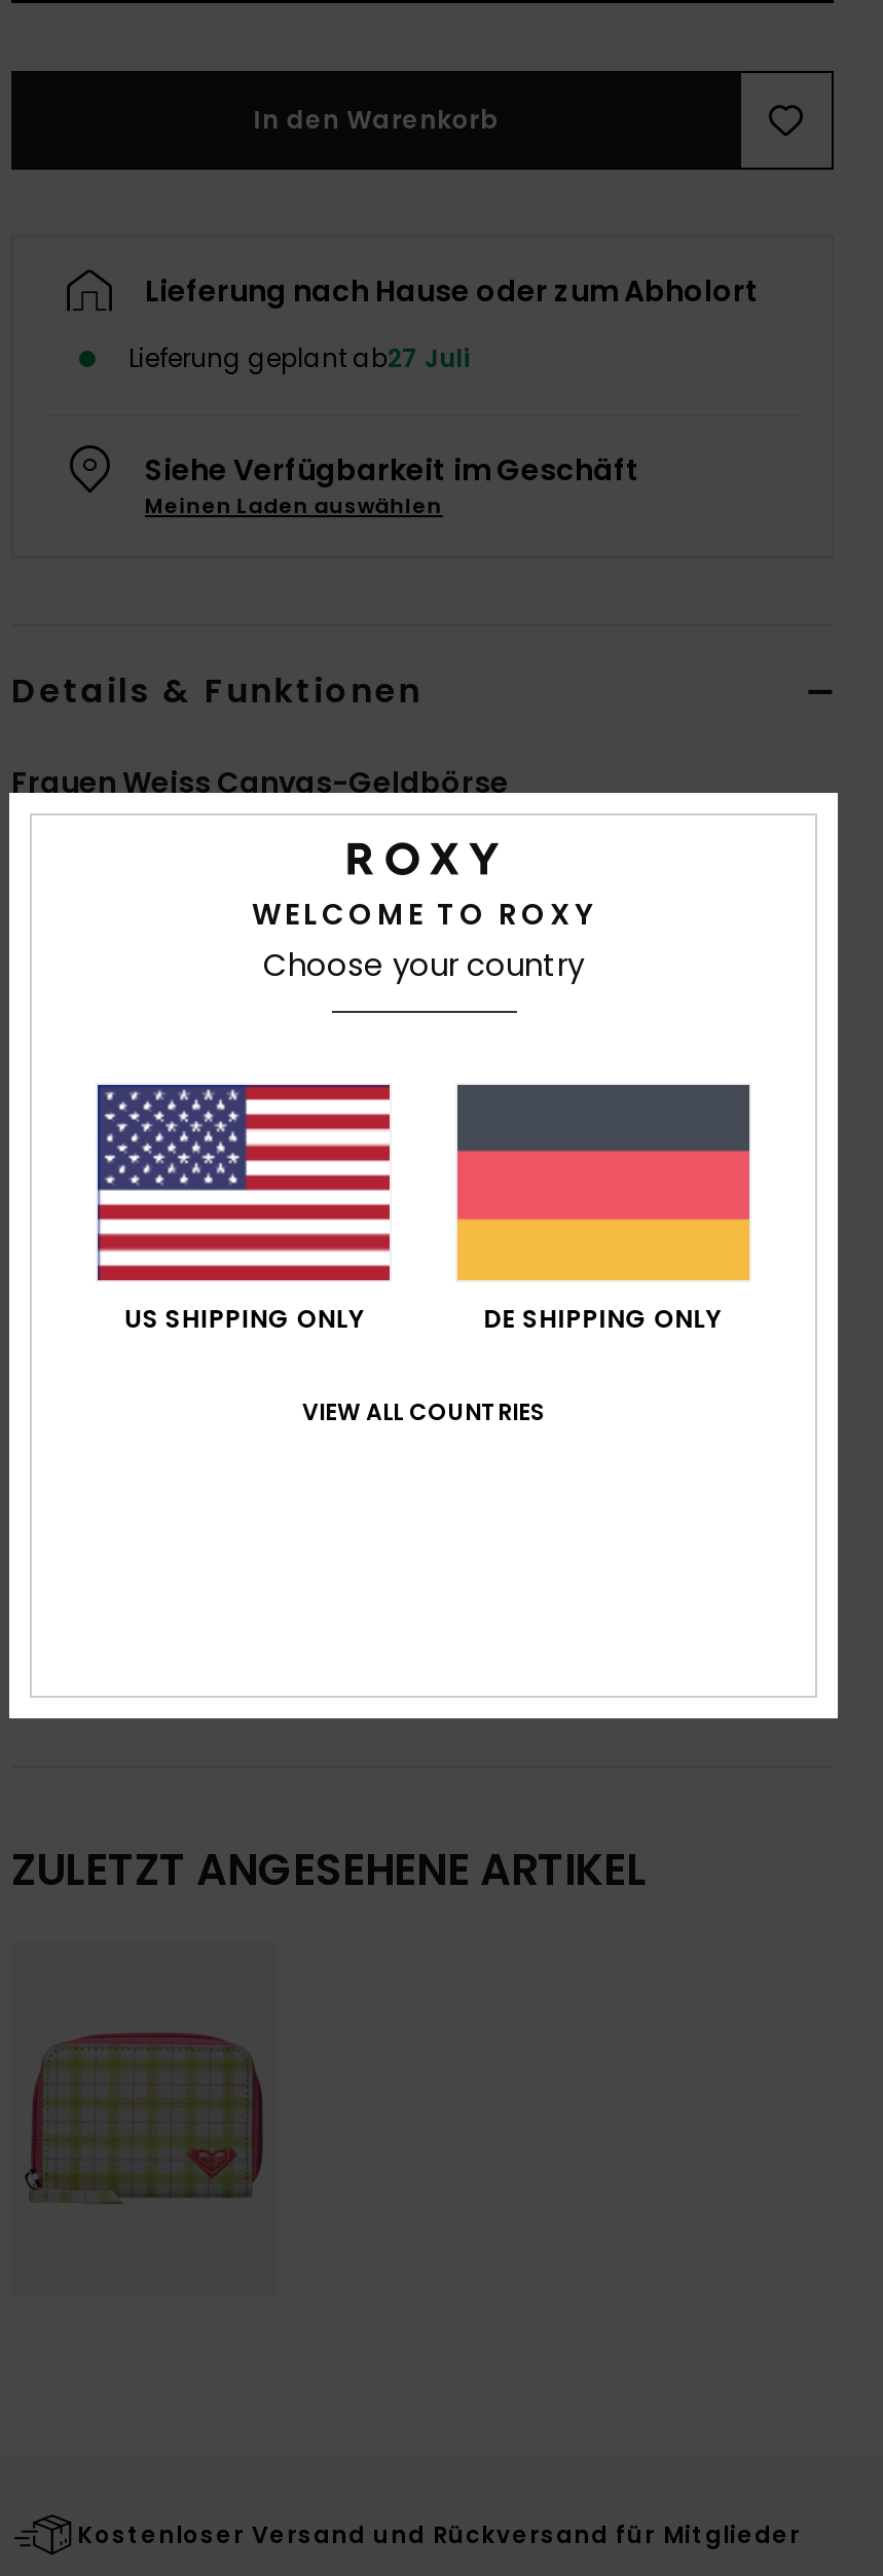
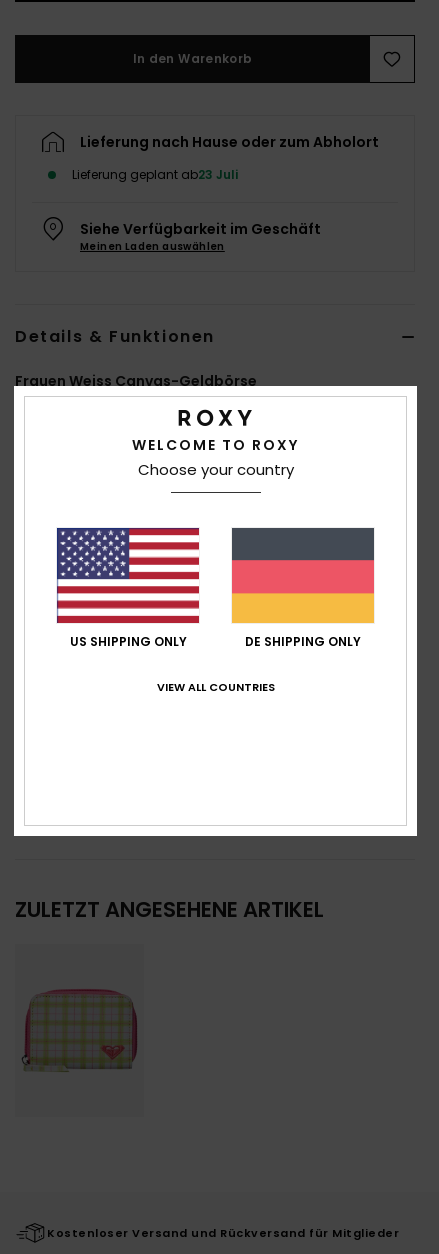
[128,341,470,376] Lieferung geplant ab27 Juli -> [72,166,238,183] Lieferung geplant ab23 Juli

